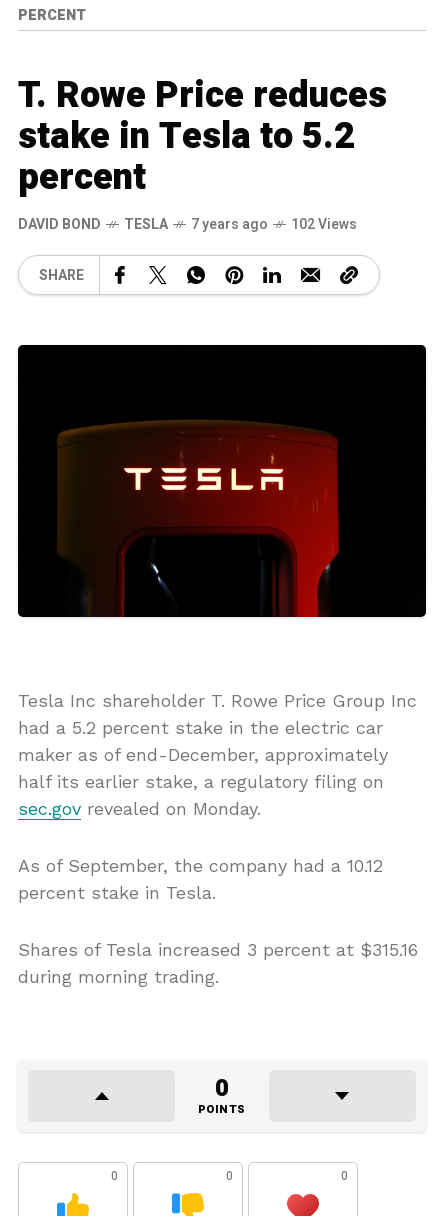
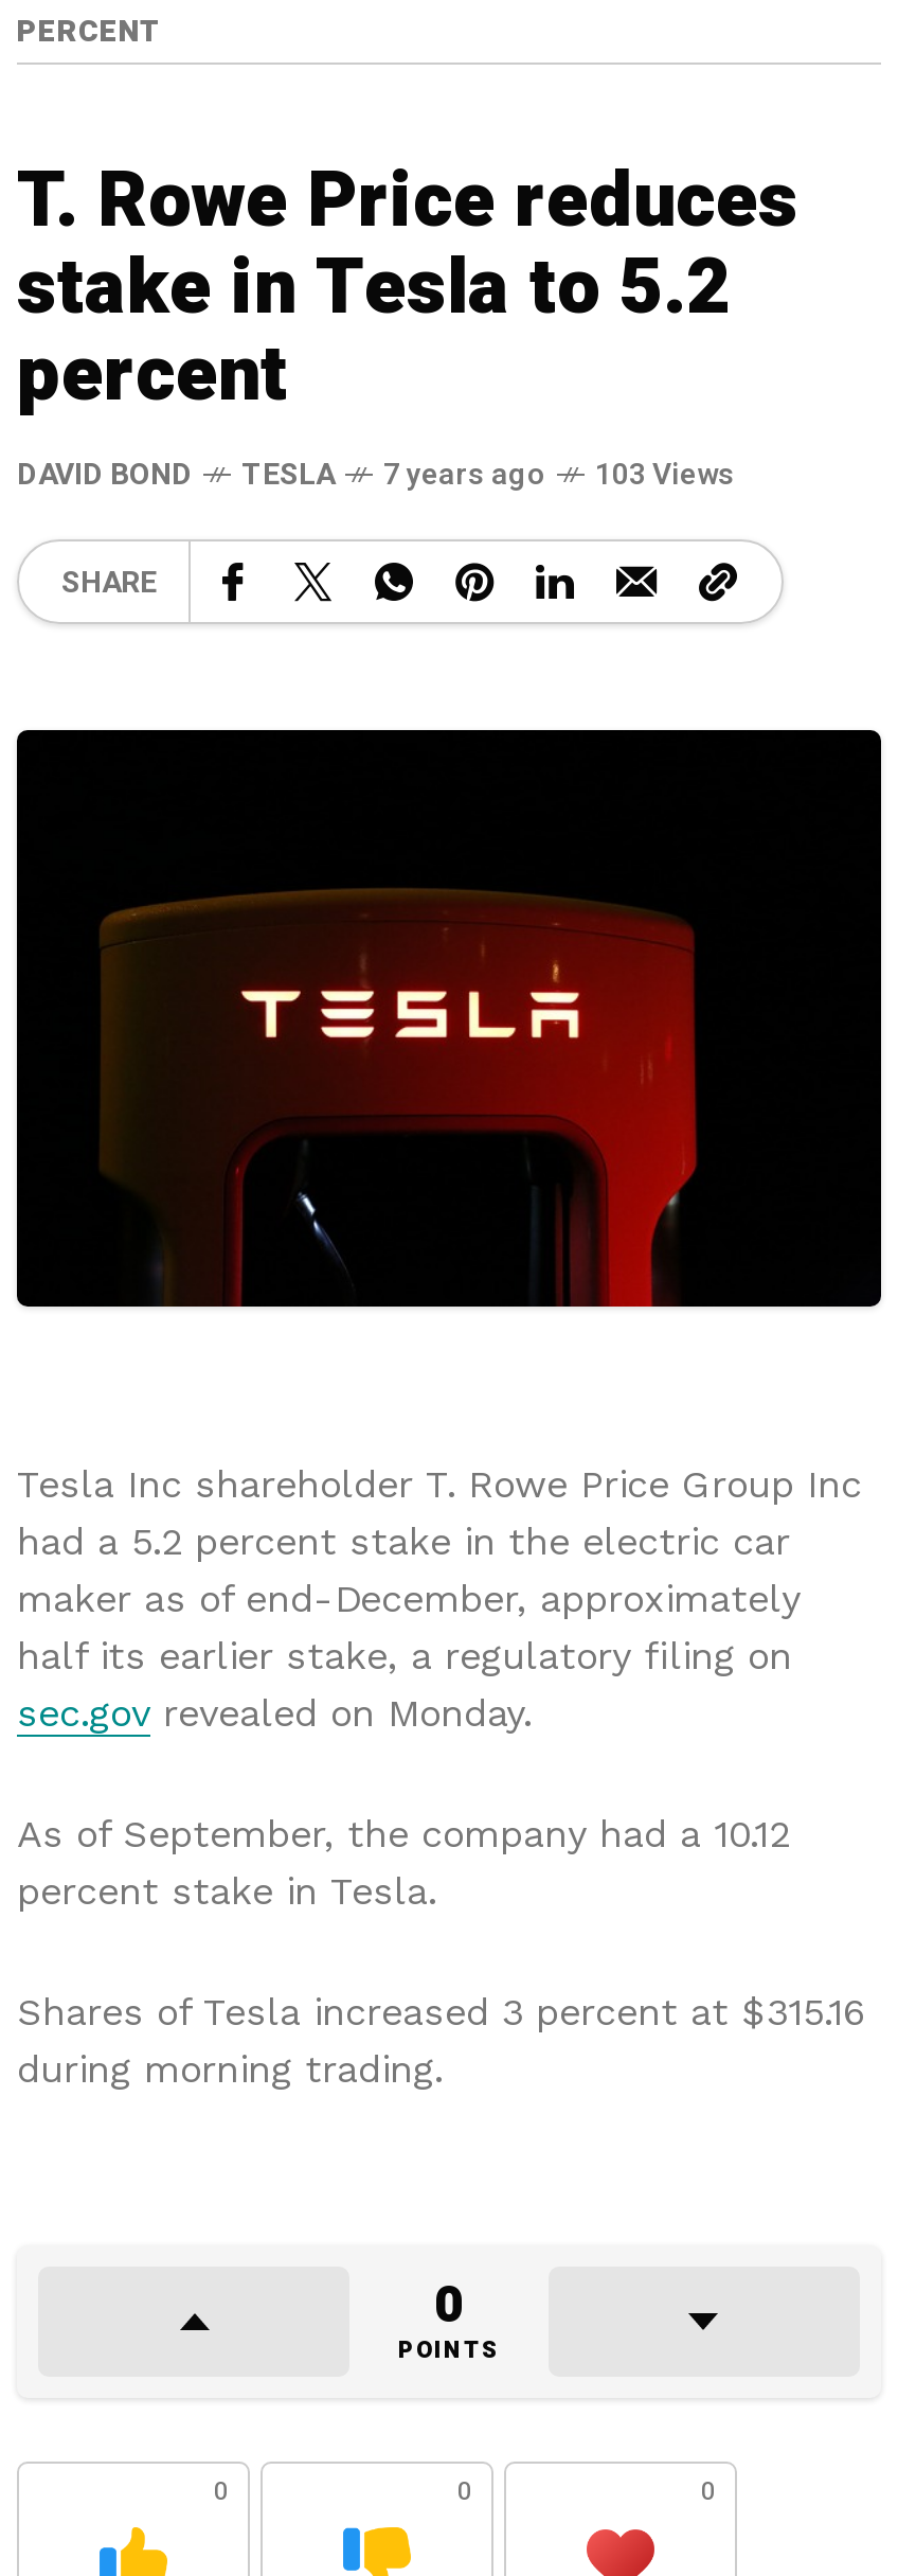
[18,214,357,235] DAVID BOND TESLA 7 years ago 102 Views -> [17,454,735,498] DAVID BOND TESLA 7 years ago 103 Views

